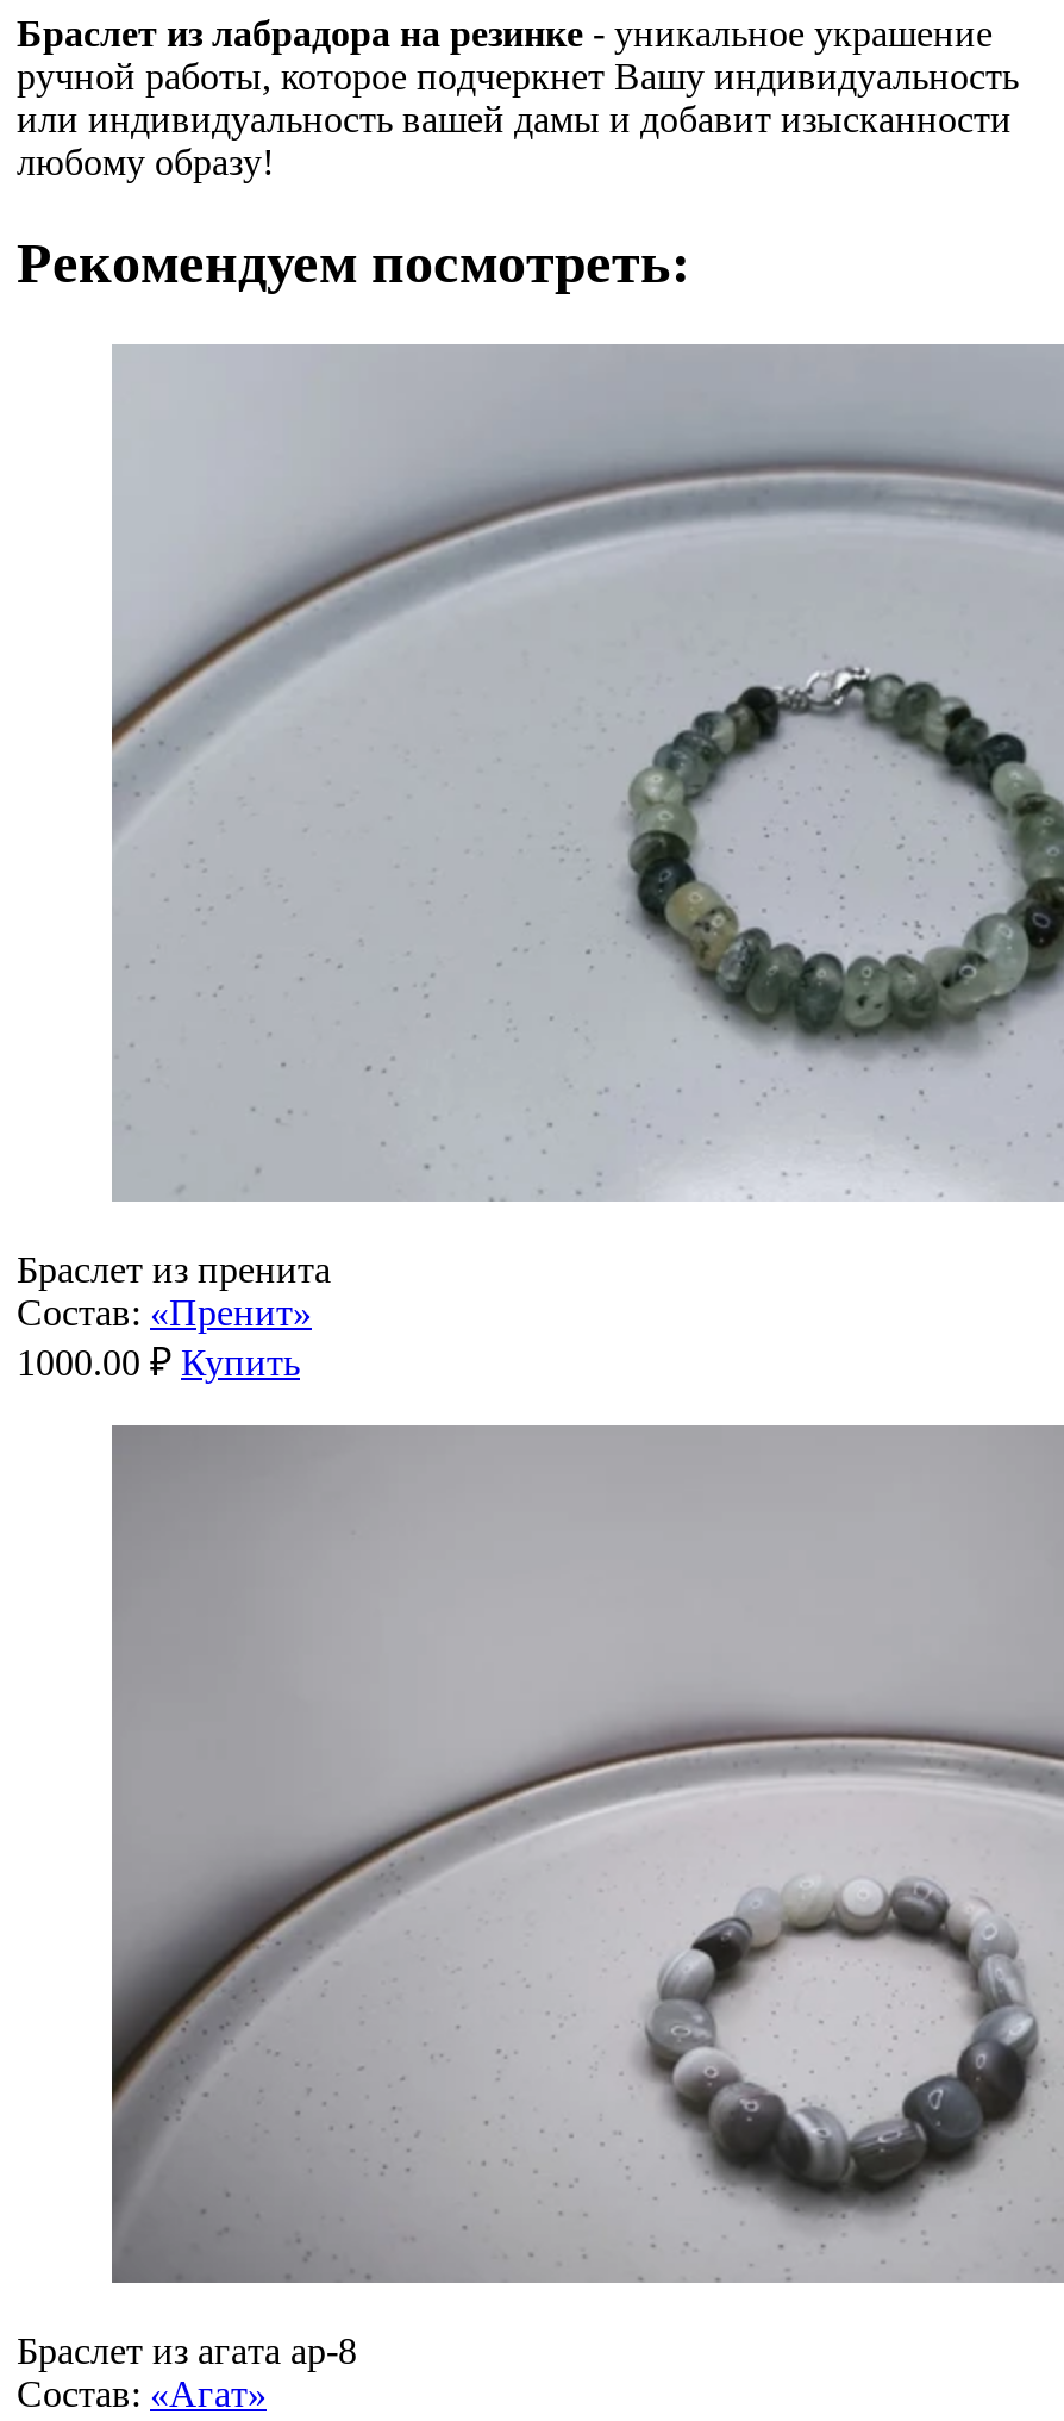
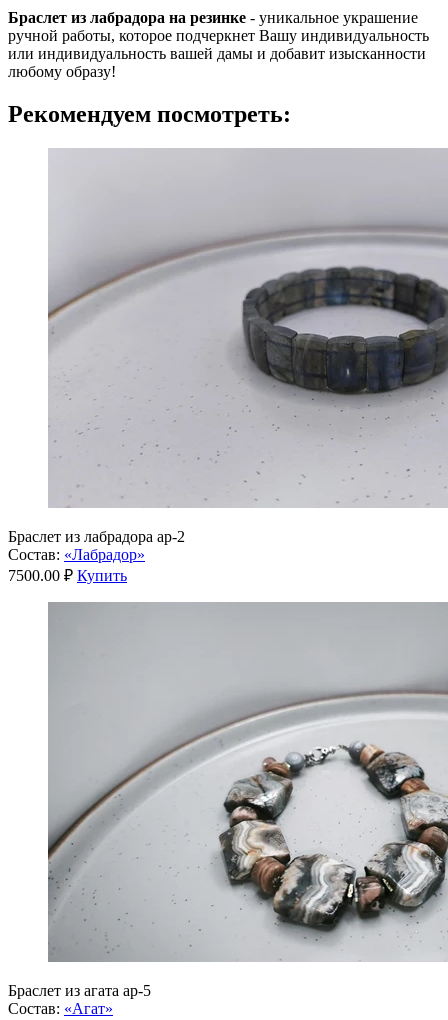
[112,349,1057,1071] [image] -> [48,151,445,448] [image]
[17,1248,331,1382] Браслет из пренита | Состав: «Пренит» | 1000.00 ₽ Купить -> [8,528,185,584] Браслет из лабрадора ар-2 | Состав: «Лабрадор» | 7500.00 ₽ Купить
[17,1430,1057,2370] [image] | Браслет из агата ар-8 -> [8,605,445,999] [image] | Браслет из агата ар-5

